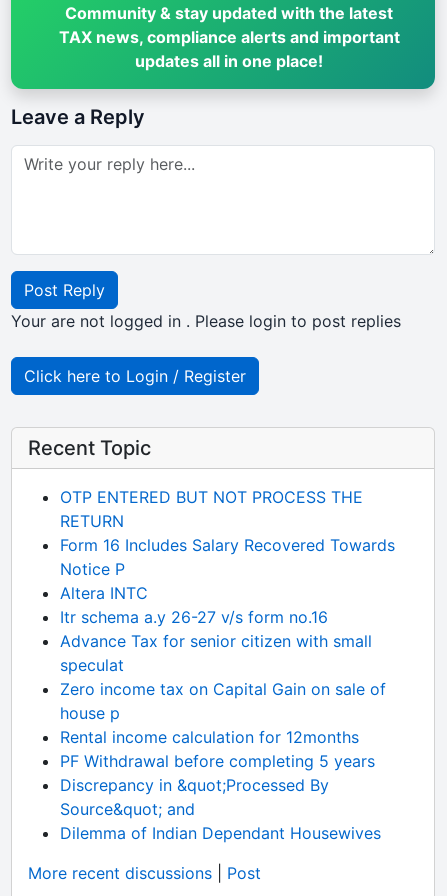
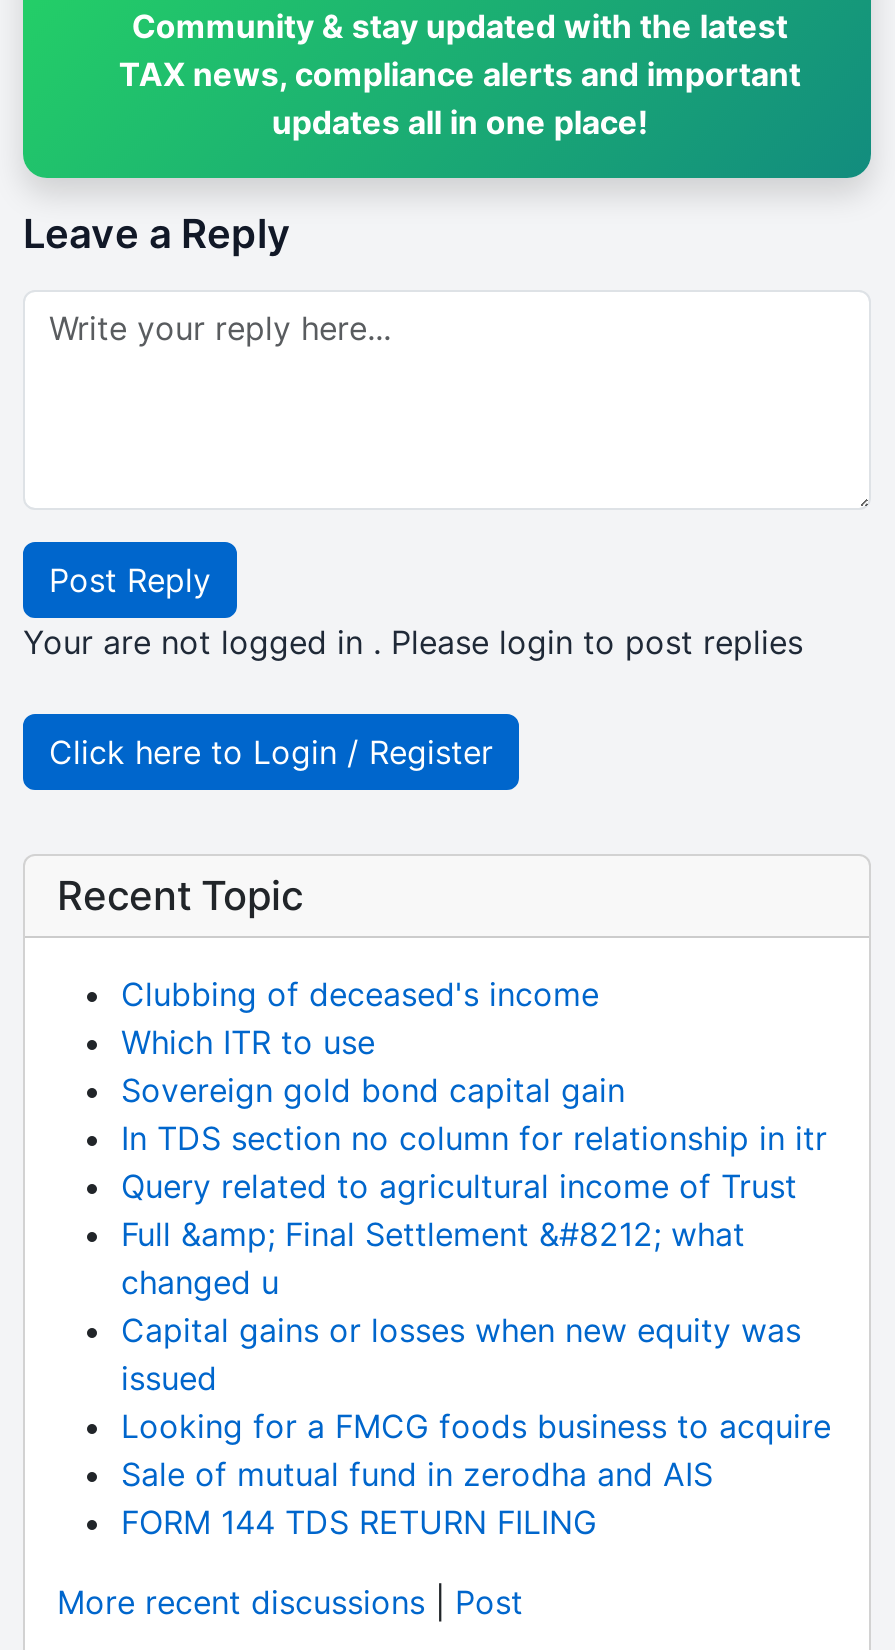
[60,487,395,843] OTP ENTERED BUT NOT PROCESS THE | RETURN | Form 16 Includes Salary Recovered Towards | Notice P | Altera INTC | Itr schema a.y 26-27 v/s form no.16 | Advance Tax for senior citizen with small | speculat | Zero income tax on Capital Gain on sale of | house p | Rental income calculation for 12months | PF Withdrawal before completing 5 years | Discrepancy in &quot;Processed By | Source&quot; and | Dilemma of Indian Dependant Housewives -> [121,974,831,1542] Clubbing of deceased's income | Which ITR to use | Sovereign gold bond capital gain | In TDS section no column for relationship in itr | Query related to agricultural income of Trust | Full &amp; Final Settlement &#8212; what | changed u | Capital gains or losses when new equity was | issued | Looking for a FMCG foods business to acquire | Sale of mutual fund in zerodha and AIS | FORM 144 TDS RETURN FILING

